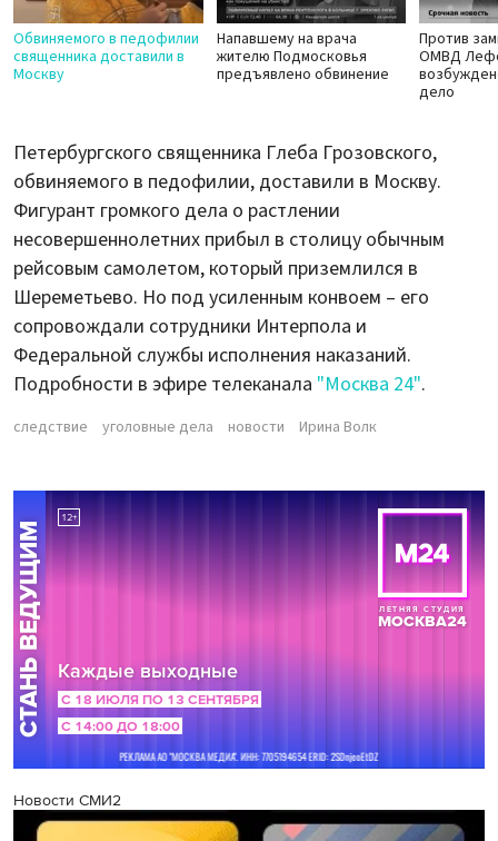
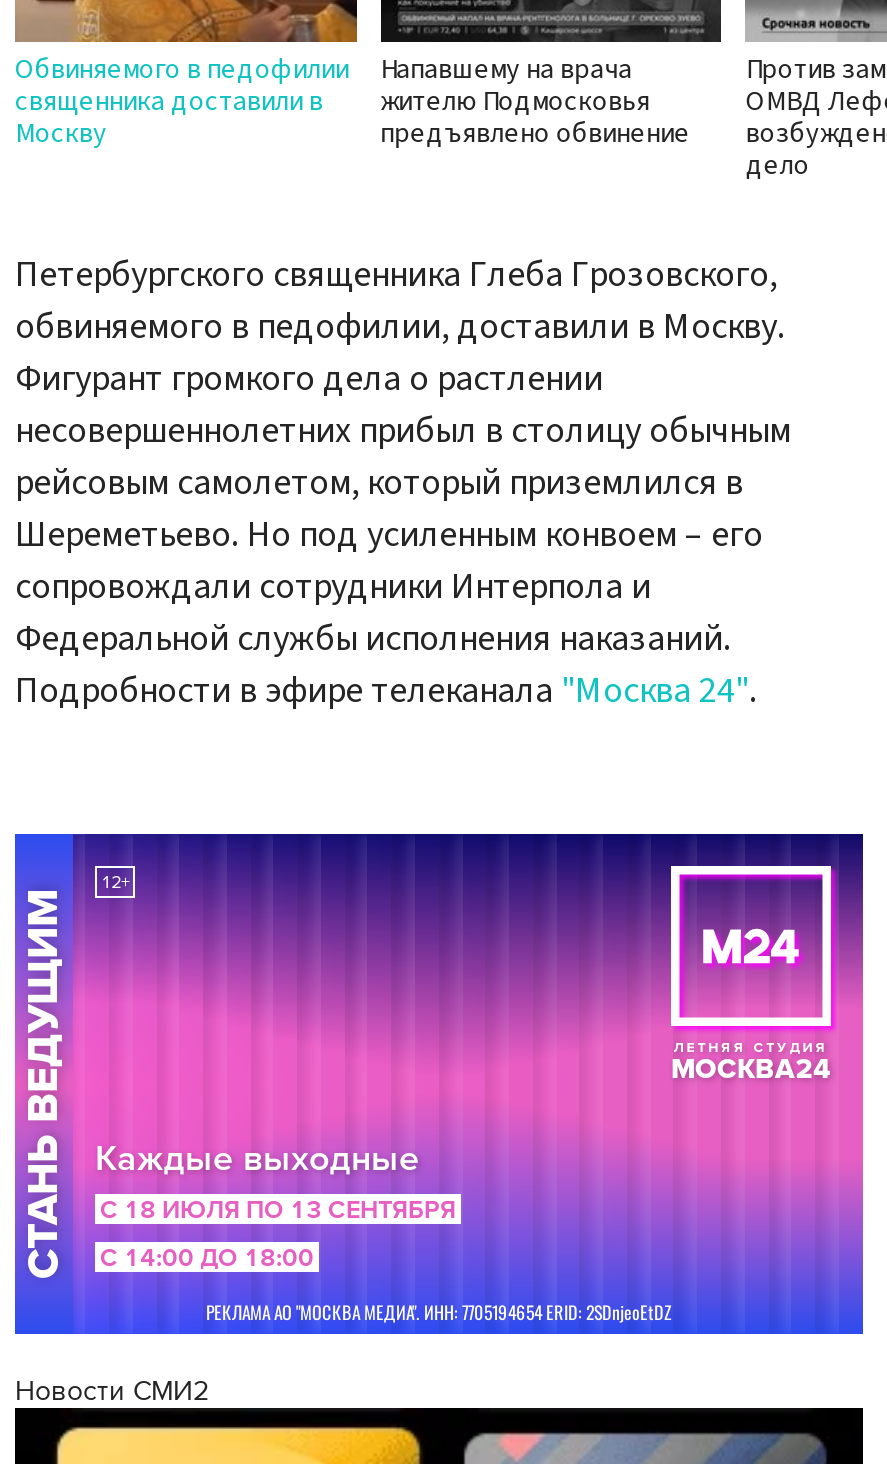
[13,416,377,439] следствие | уголовные дела | новости | Ирина Волк -> none

